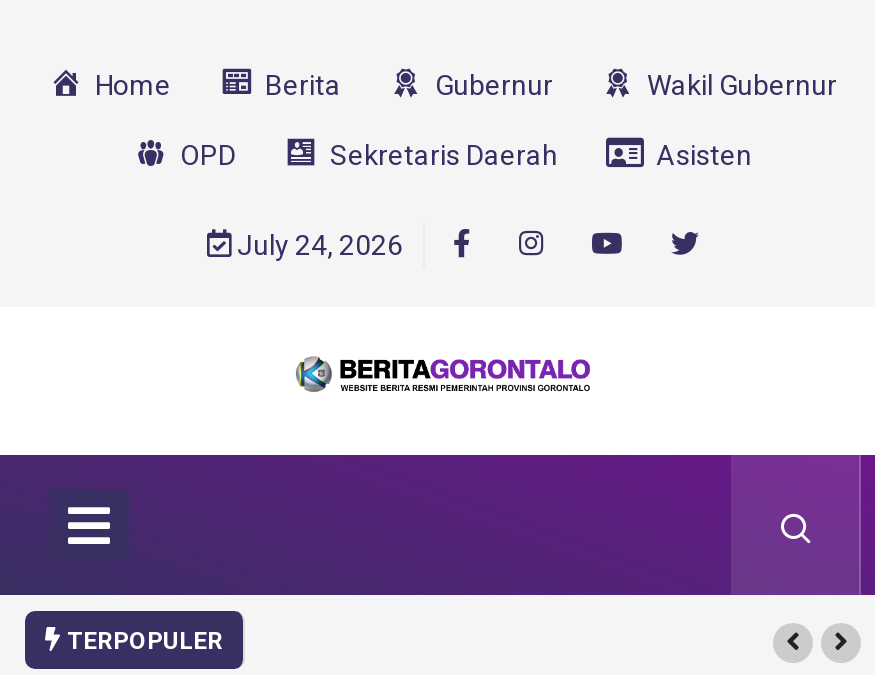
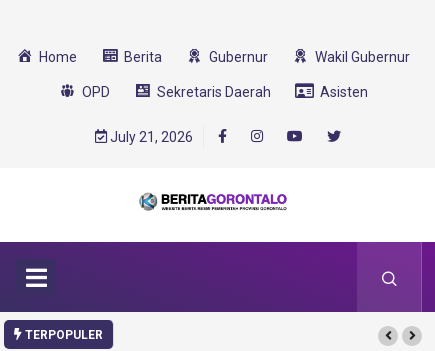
[231,229,403,261] July 24, 2026 -> [107,129,193,145] July 21, 2026

